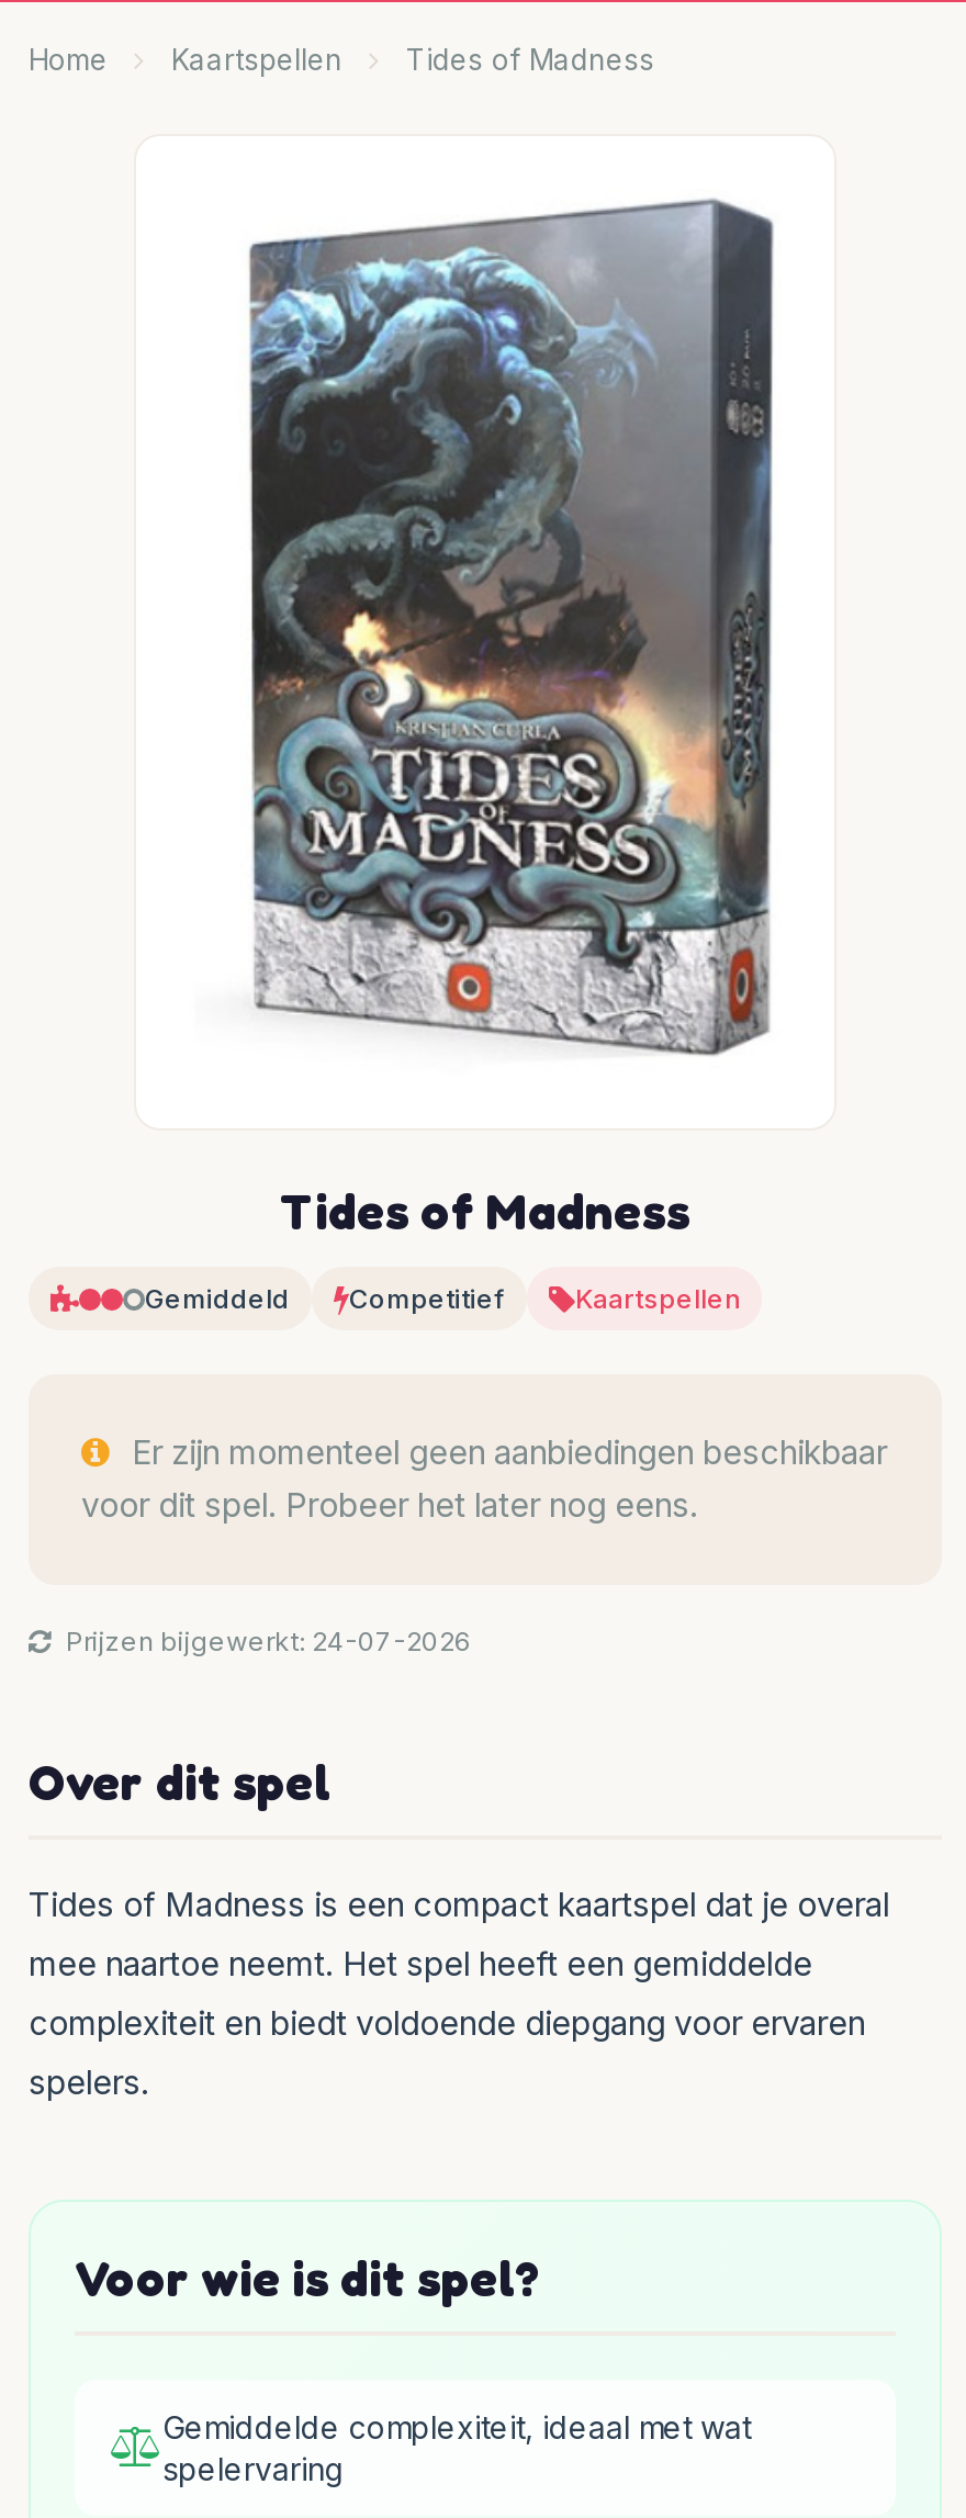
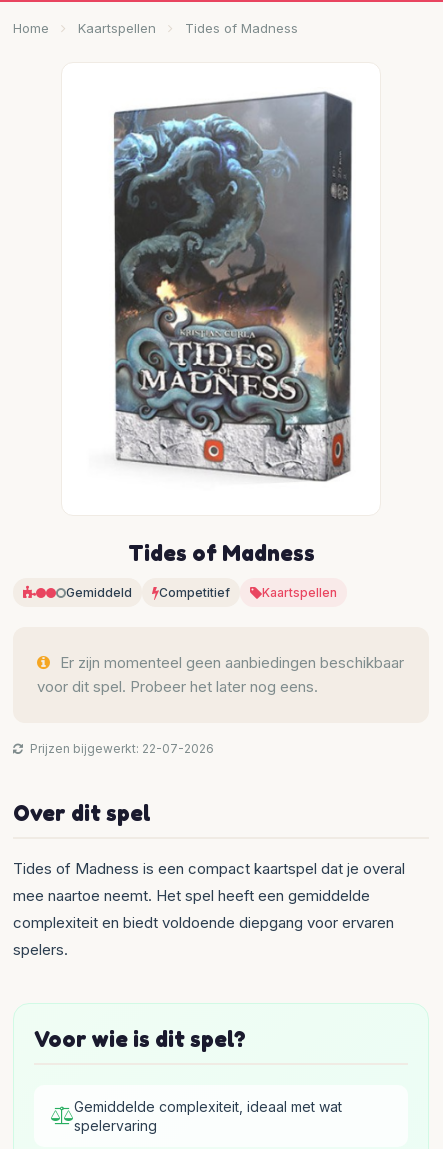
[59,1625,472,1658] Prijzen bijgewerkt: 24-07-2026 -> [27,741,214,756] Prijzen bijgewerkt: 22-07-2026

